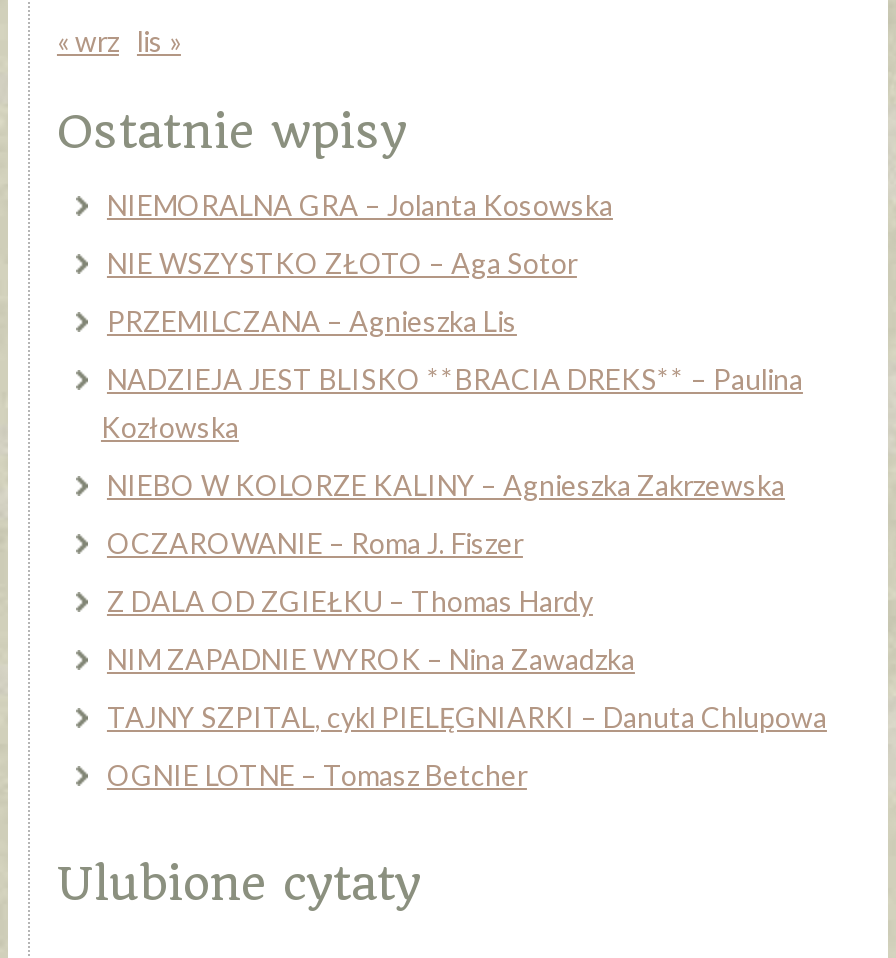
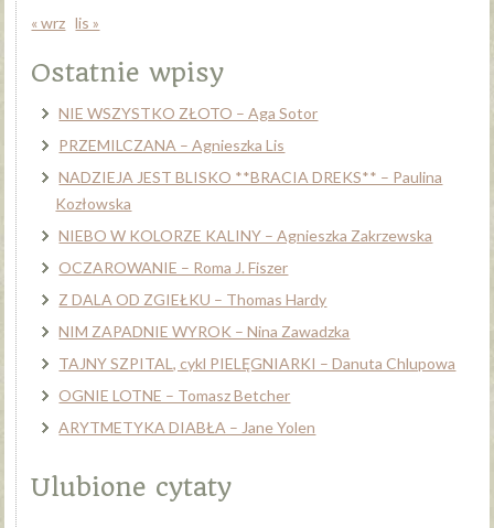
[107,189,613,223] NIEMORALNA GRA – Jolanta Kosowska -> none
moved [101,247,827,793] -> [56,104,456,405]: NIE WSZYSTKO ZŁOTO – Aga Sotor | PRZEMILCZANA – Agnieszka Lis | NADZIEJA JEST BLISKO **BRACIA DREKS** – Paulina | ... | TAJNY SZPITAL, cykl PIELĘGNIARKI – Danuta Chlupowa | OGNIE LOTNE – Tomasz Betcher
none -> [59,418,316,437] ARYTMETYKA DIABŁA – Jane Yolen

